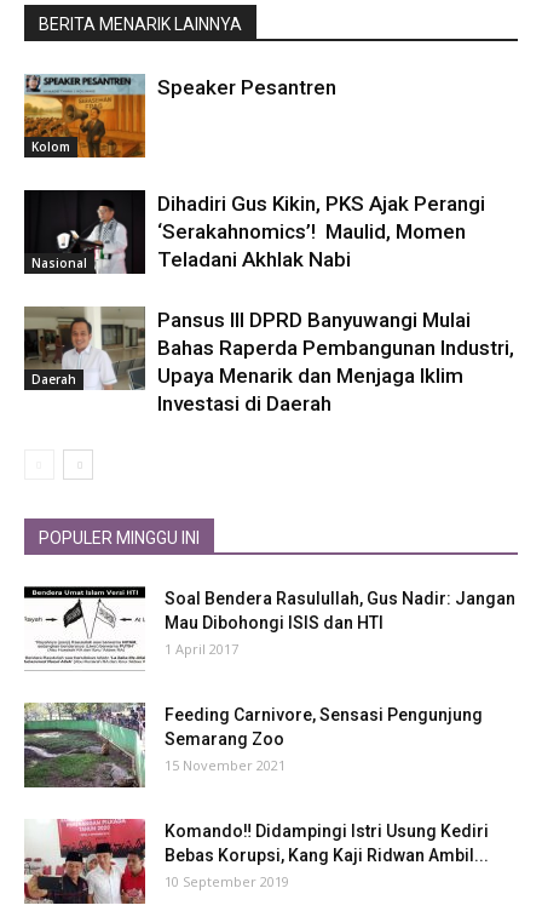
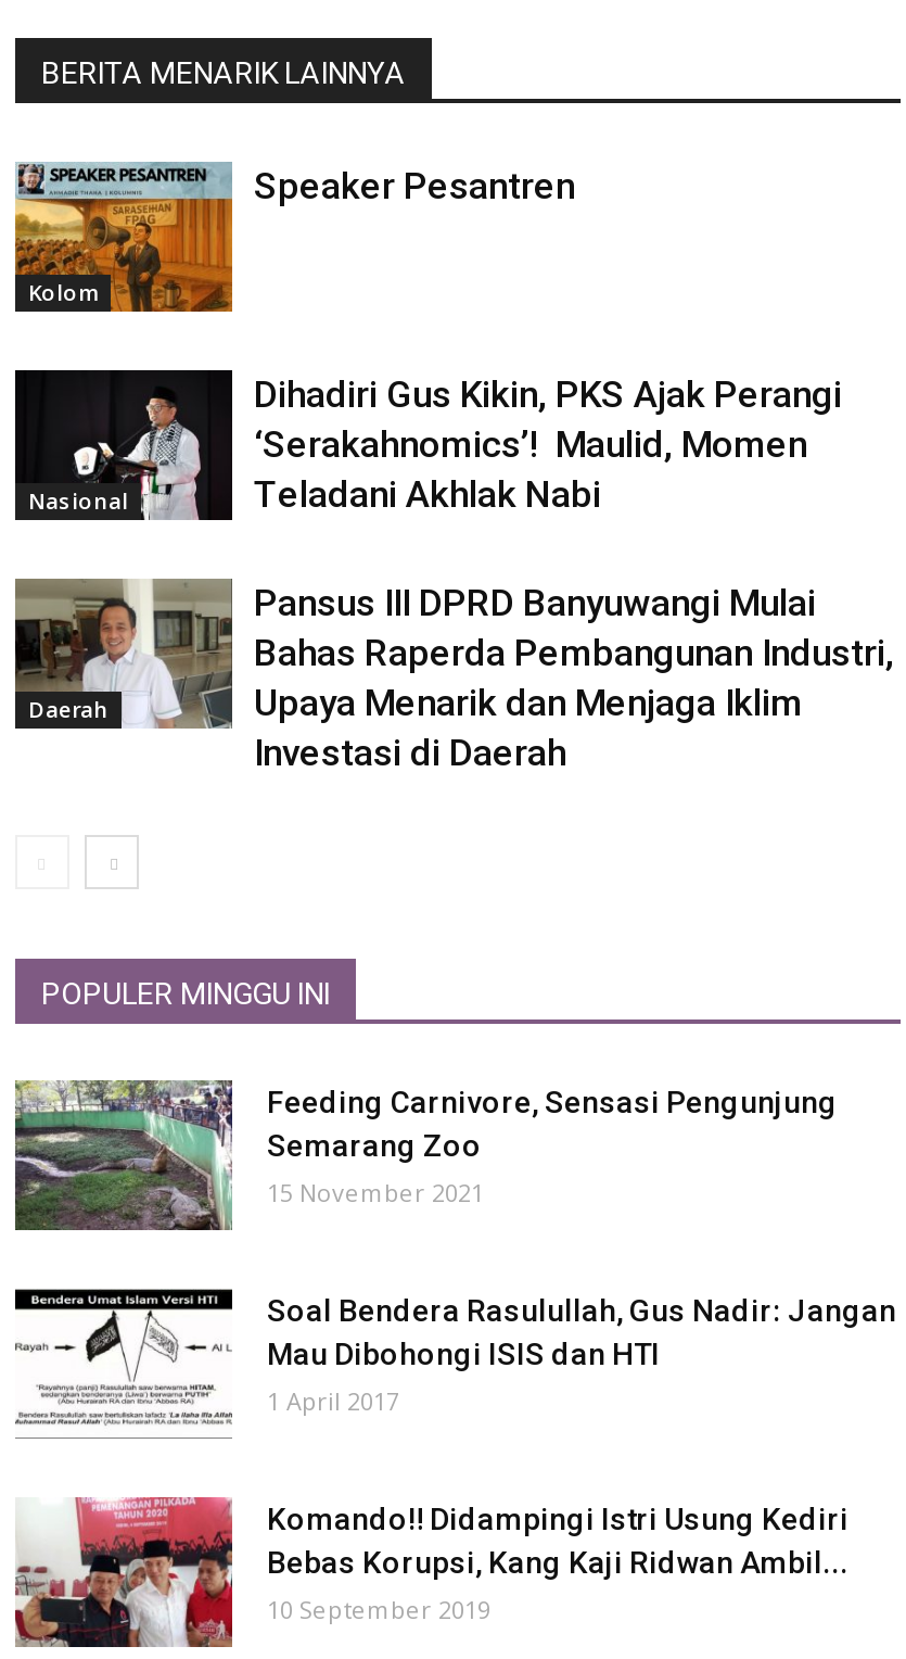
moved [31,586,515,664] -> [28,1289,896,1428]: [image] | Soal Bendera Rasulullah, Gus Nadir: Jangan | Mau Dibohongi ISIS dan HTI | 1 April 2017
moved [23,701,483,789] -> [13,1078,838,1232]: [image] | Feeding Carnivore, Sensasi Pengunjung | Semarang Zoo | 15 November 2021

